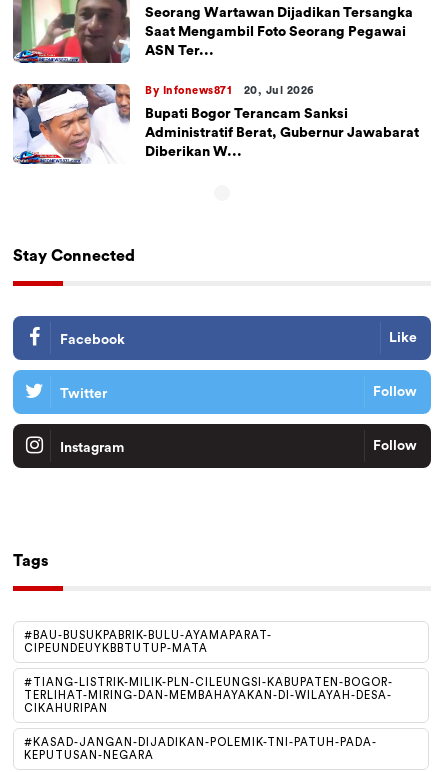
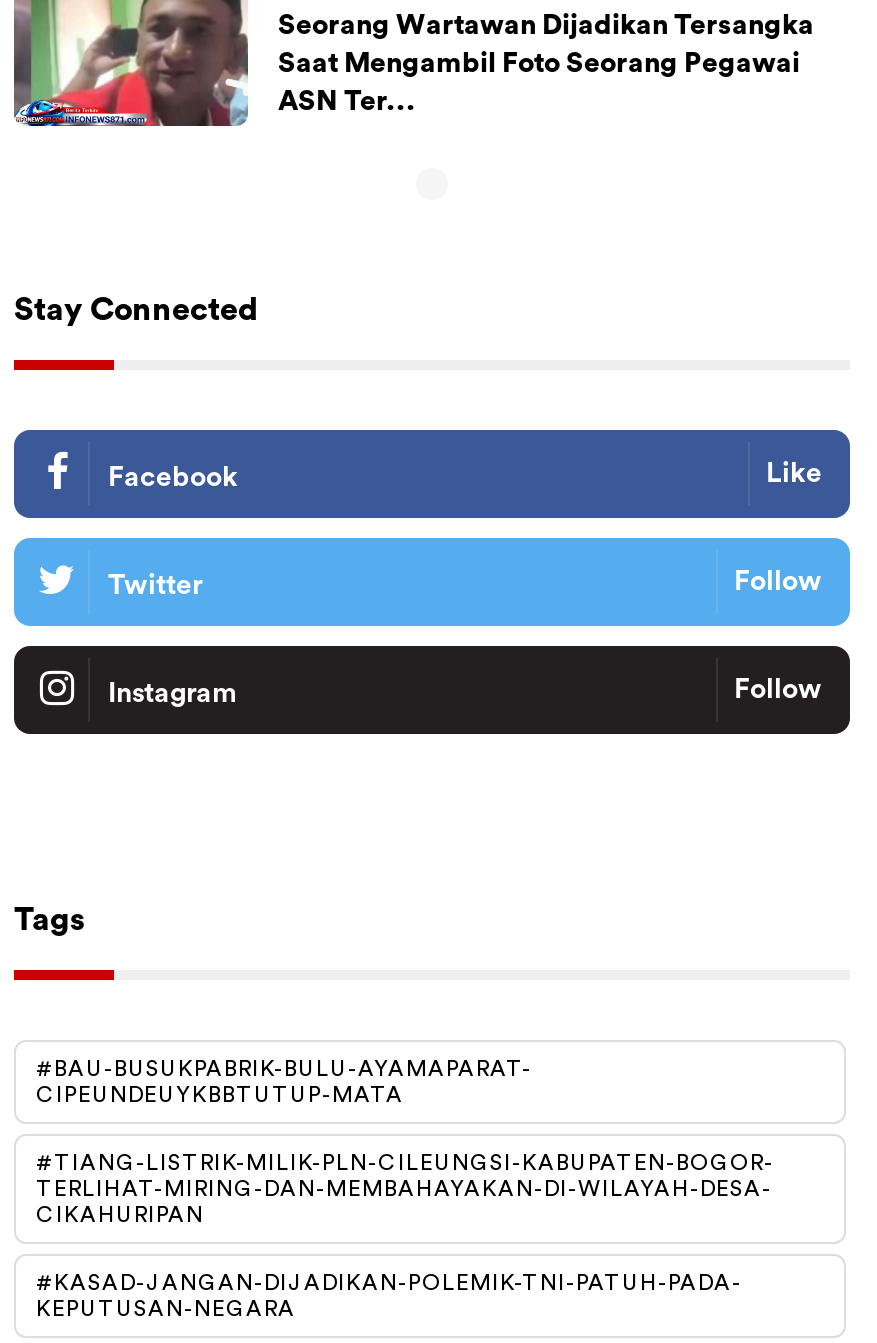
[13,83,419,164] [image] | By Infonews871 | 20, Jul 2026 | Bupati Bogor Terancam Sanksi | Administratif Berat, Gubernur Jawabarat | Diberikan W... -> none

